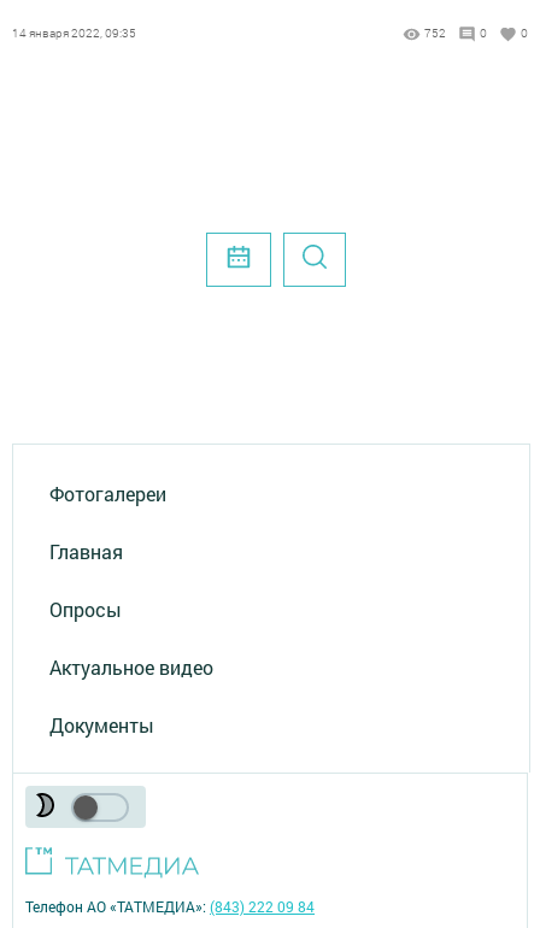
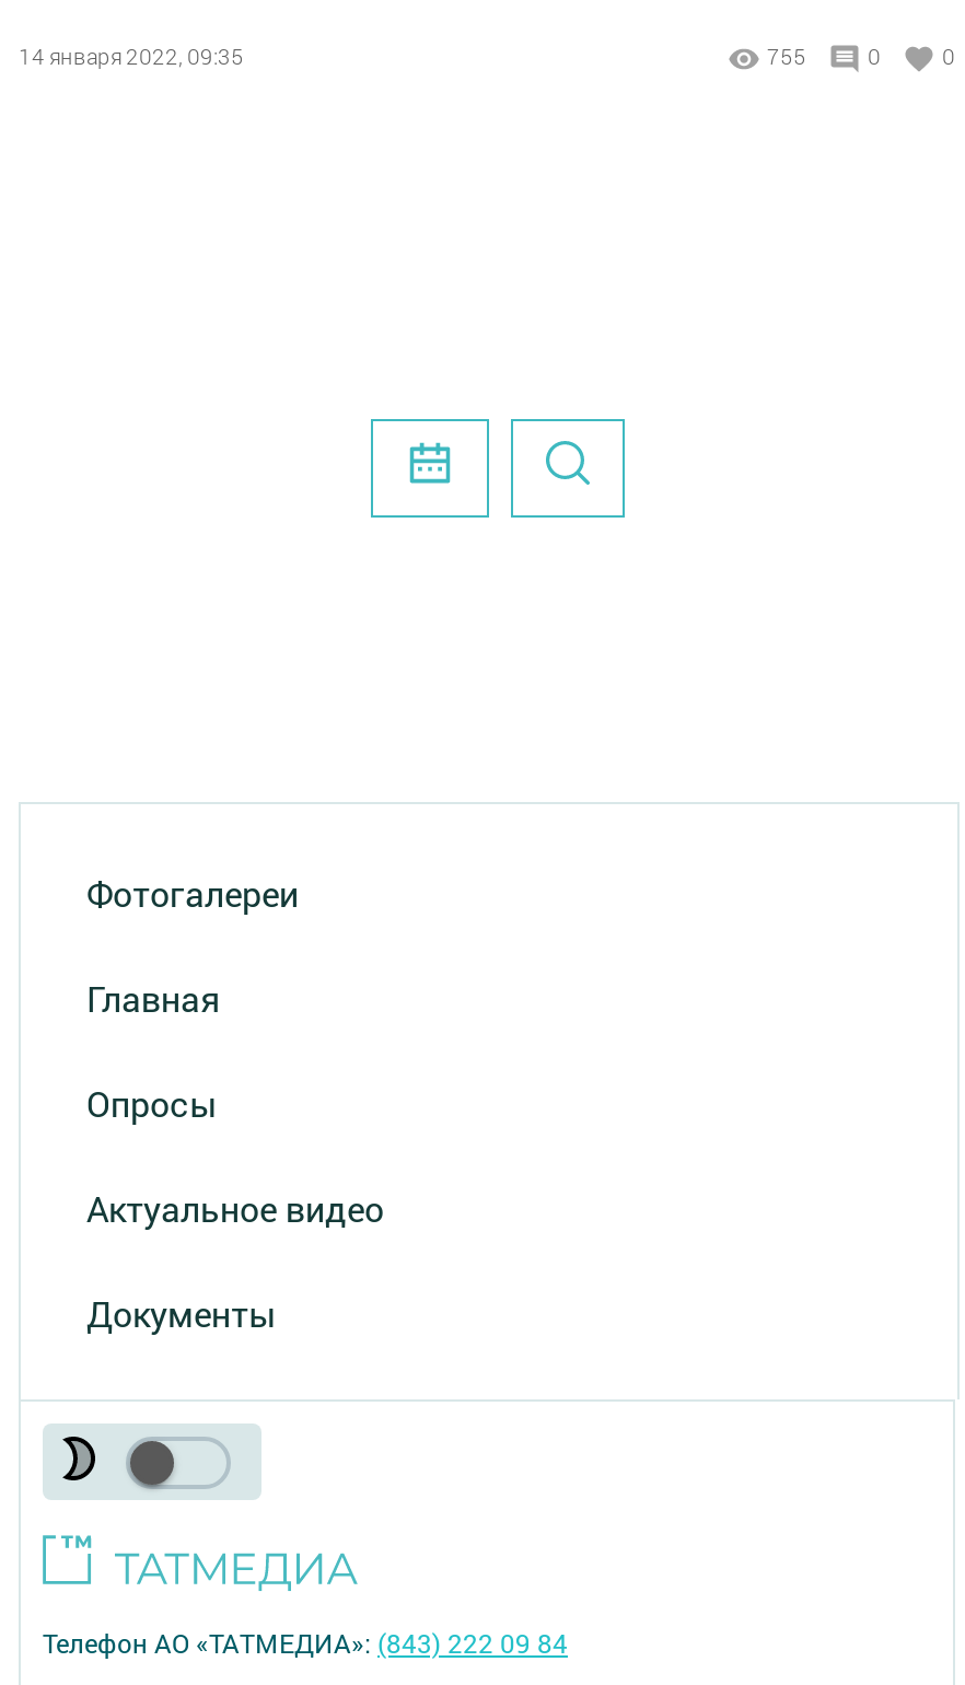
[424,26,446,41] 752 -> [767,43,806,72] 755

